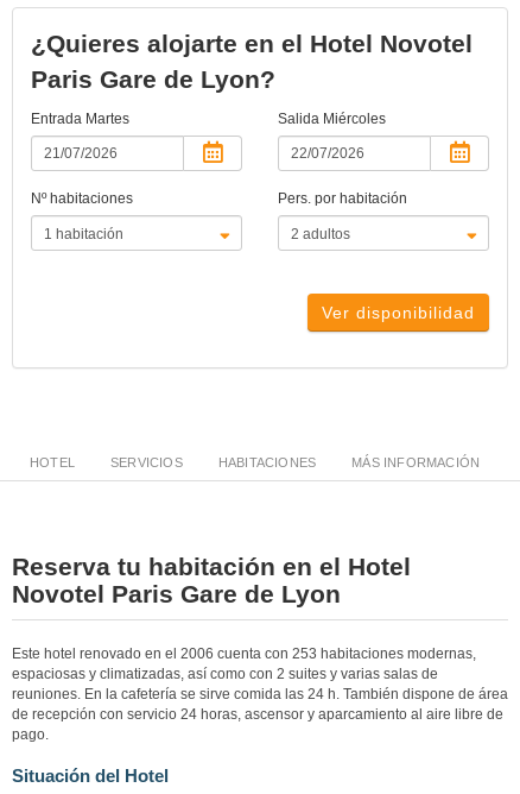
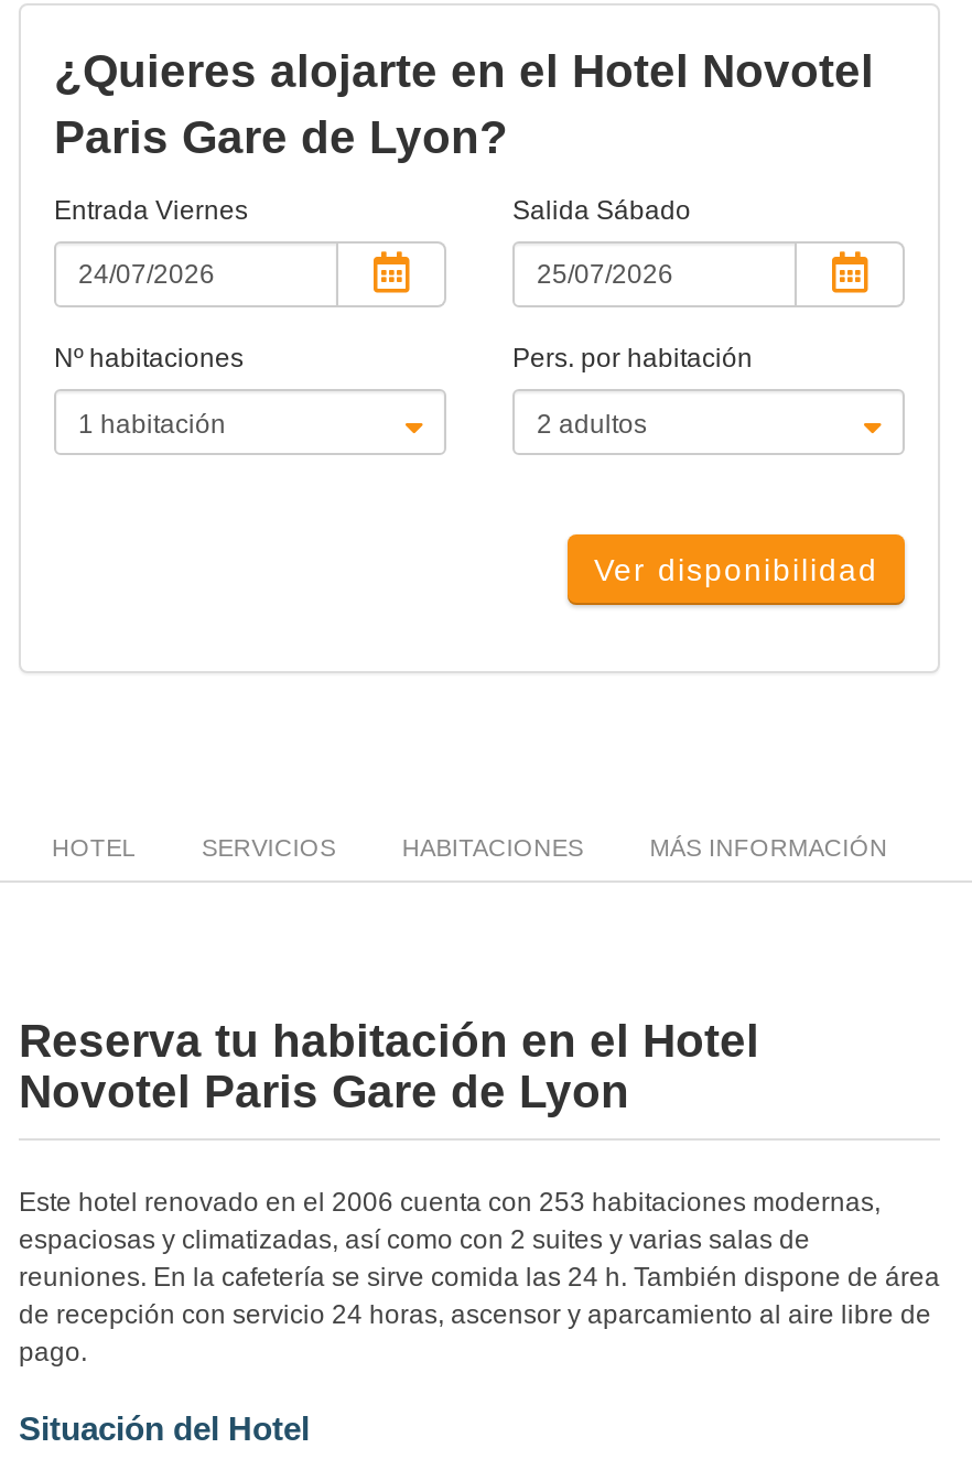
[31,111,129,127] Entrada Martes -> [54,195,248,226] Entrada Viernes
[278,111,386,127] Salida Miércoles -> [512,195,691,226] Salida Sábado

